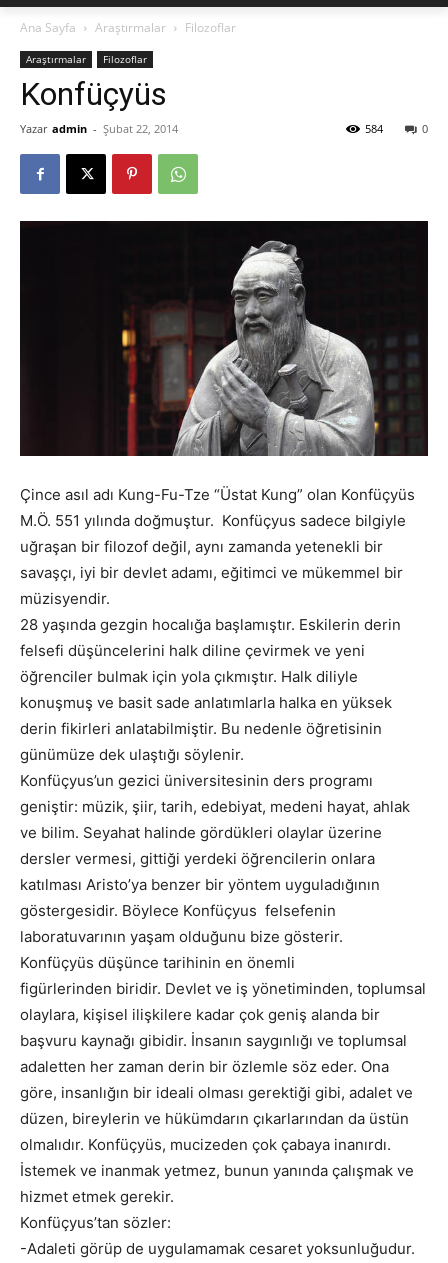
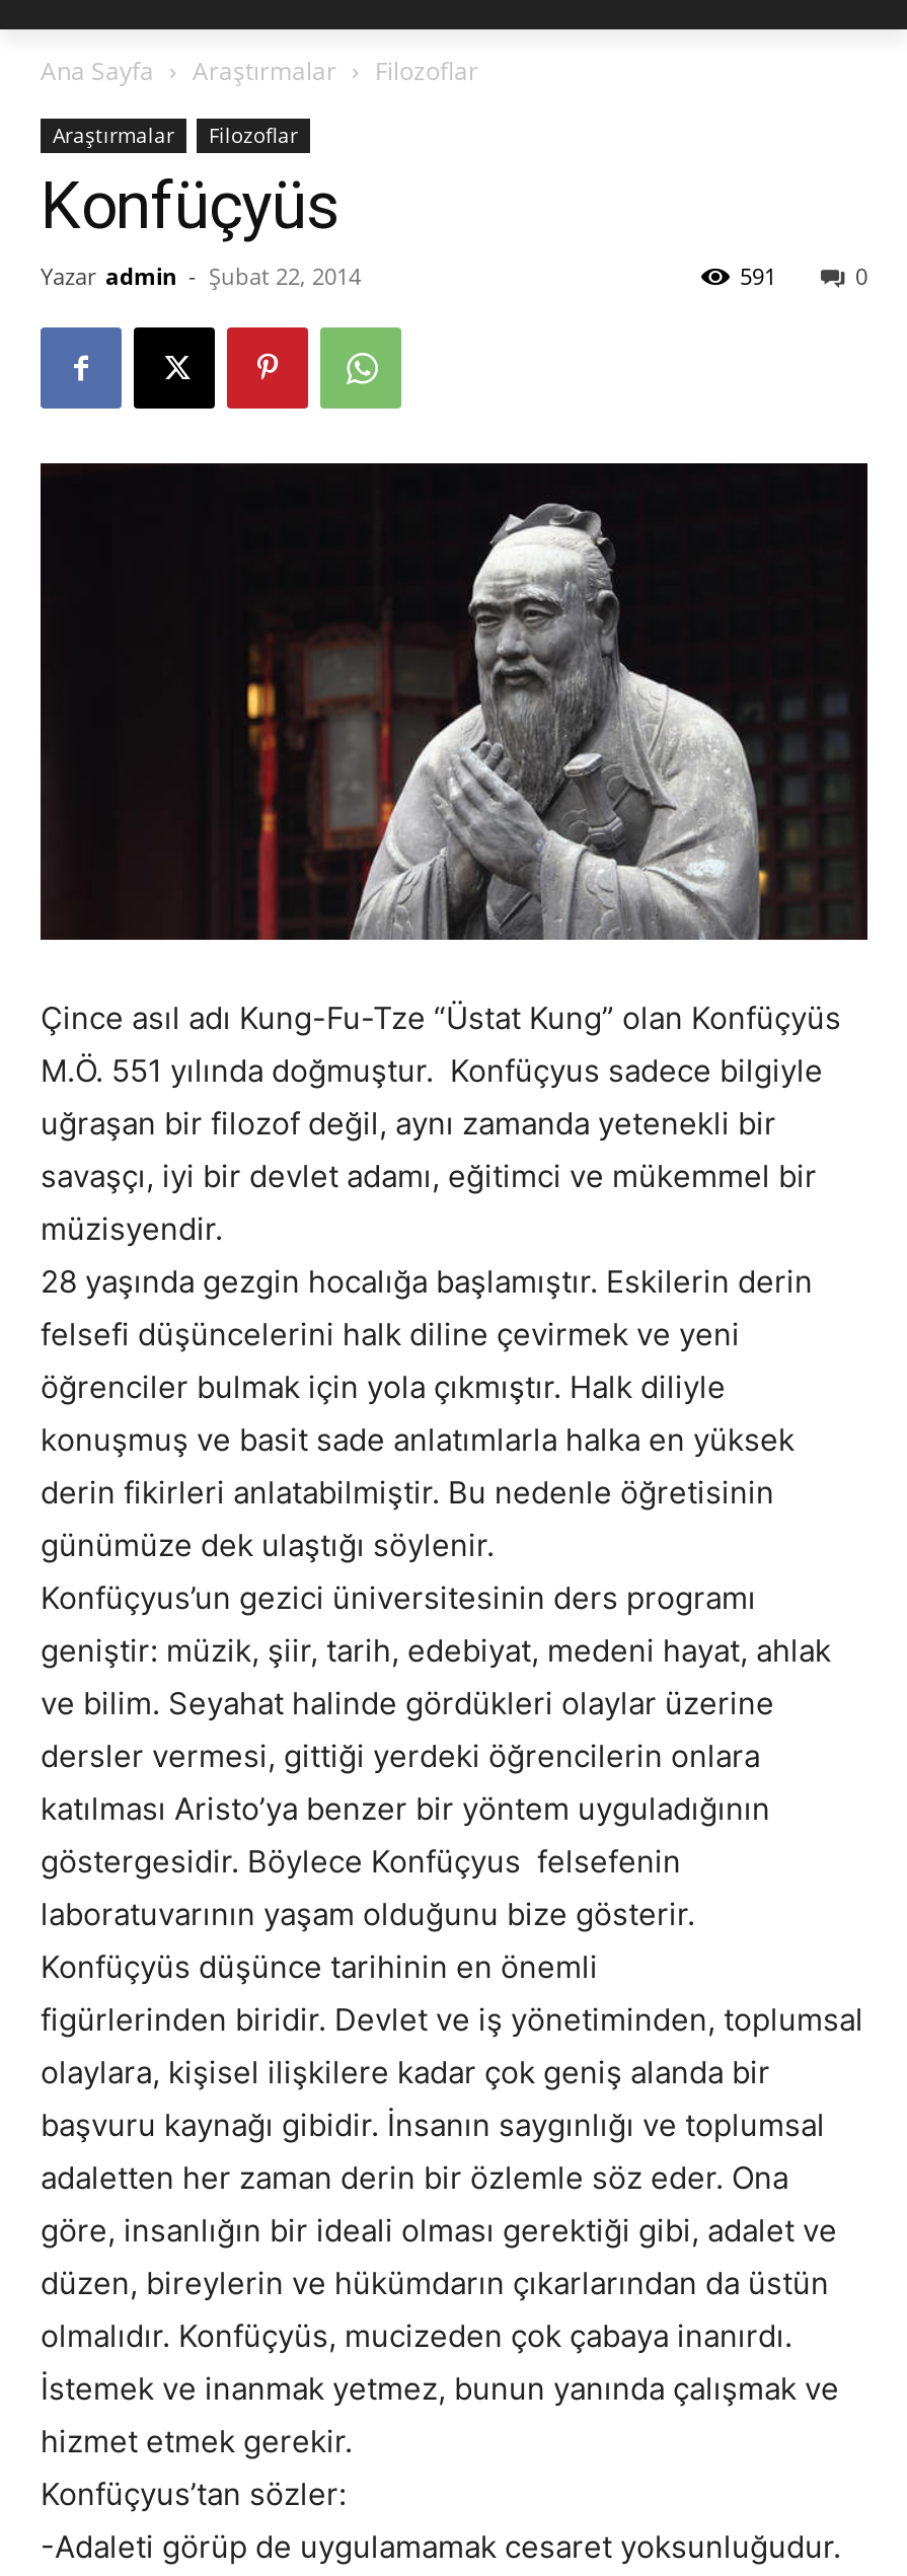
[365,121,383,136] 584 -> [740,261,776,291] 591

